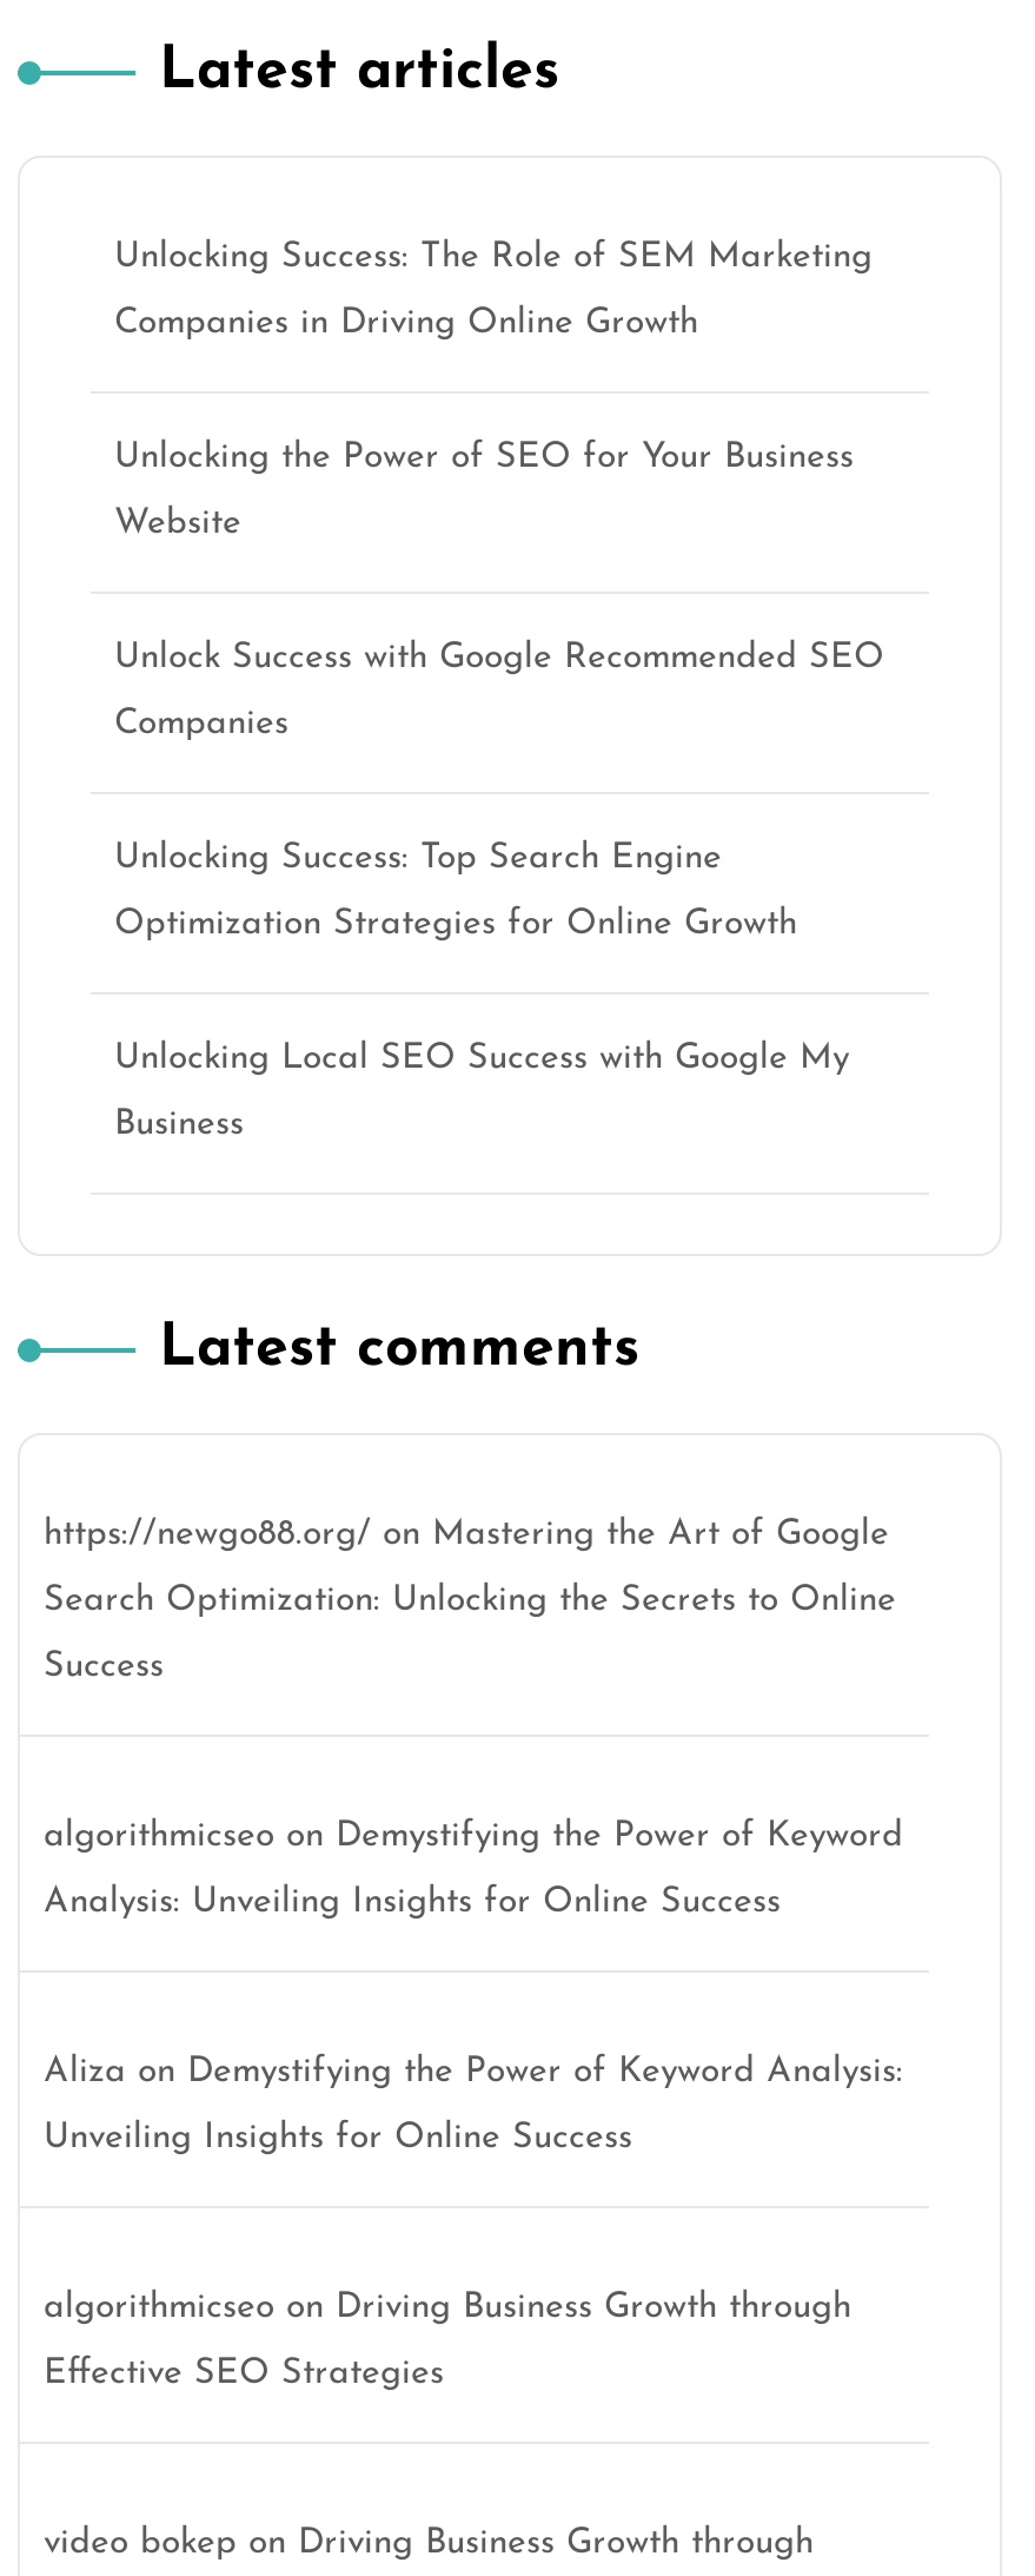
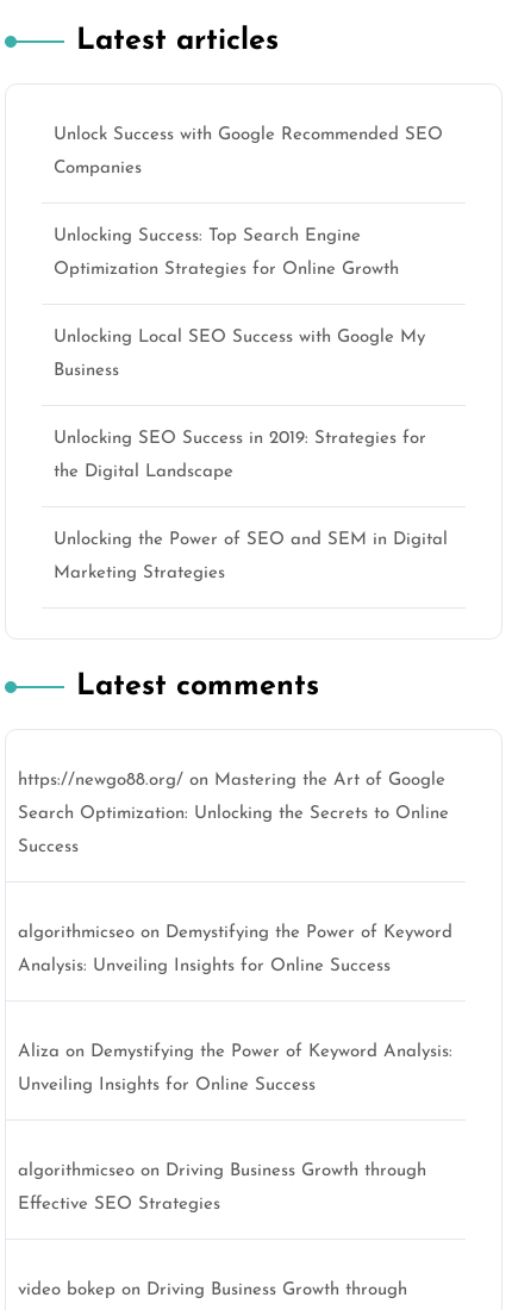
[114,240,873,342] Unlocking Success: The Role of SEM Marketing | Companies in Driving Online Growth -> none
[114,441,854,542] Unlocking the Power of SEO for Your Business | Website -> none
moved [114,641,884,1143] -> [54,126,443,380]: Unlock Success with Google Recommended SEO | Companies | Unlocking Success: Top Search Engine | Optimization Strategies for Online Growth | Unlocking Local SEO Success with Google My | Business
none -> [54,430,426,481] Unlocking SEO Success in 2019: Strategies for | the Digital Landscape
none -> [54,531,448,582] Unlocking the Power of SEO and SEM in Digital | Marketing Strategies

